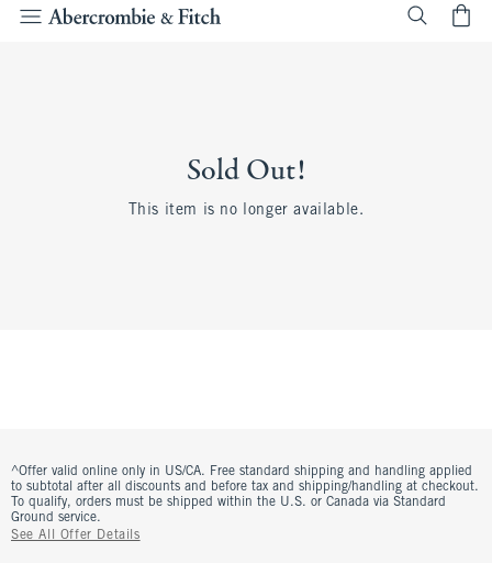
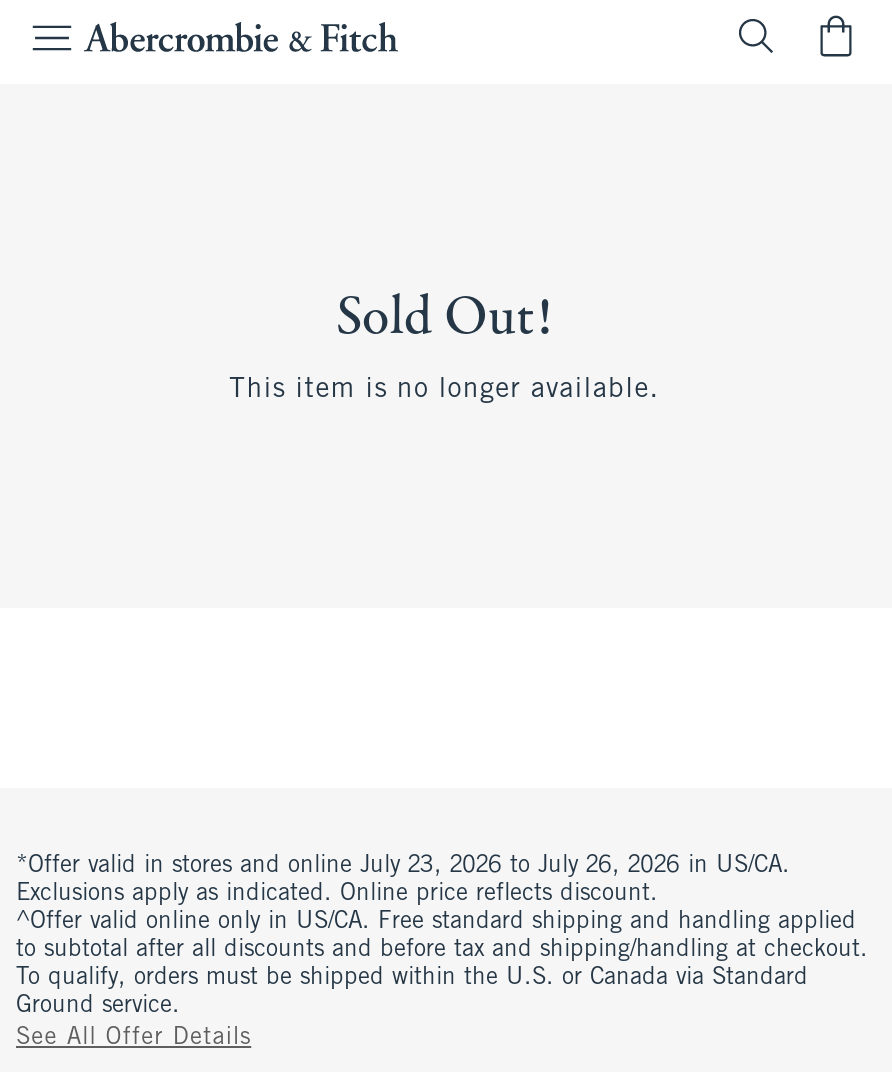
none -> [16,854,790,906] *Offer valid in stores and online July 23, 2026 to July 26, 2026 in US/CA. | Exclusions apply as indicated. Online price reflects discount.

